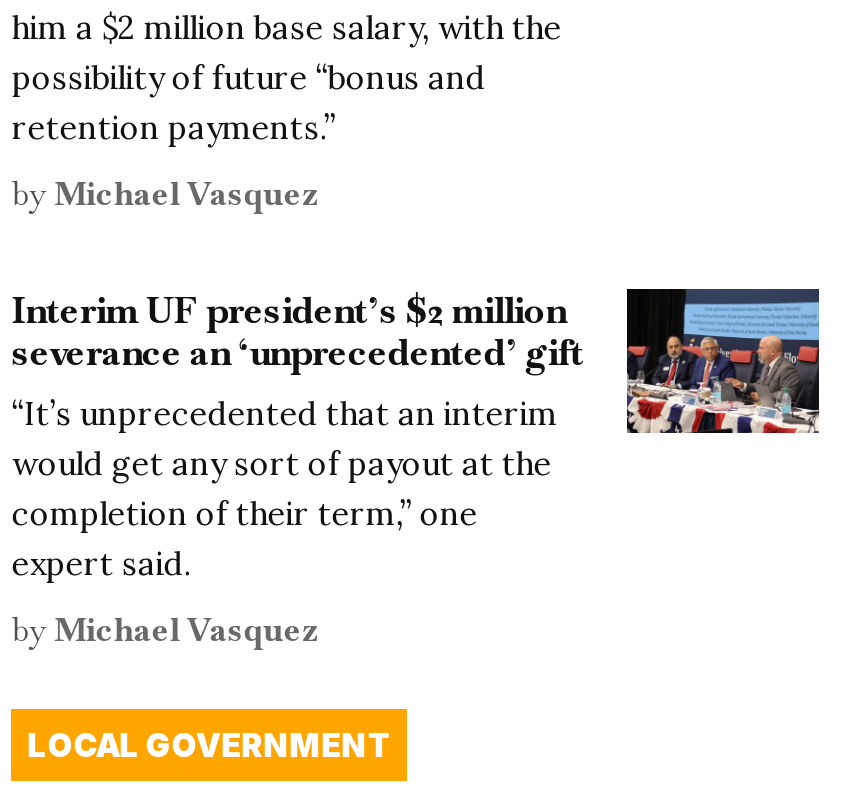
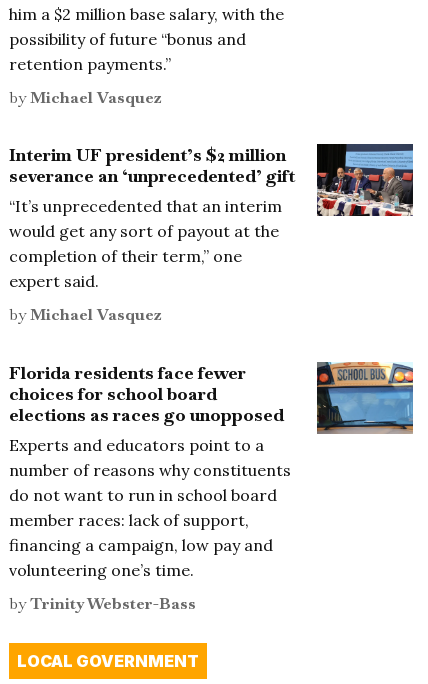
none -> [9,361,414,614] [image] | Florida residents face fewer | choices for school board | elections as races go unopposed | Experts and educators point to a | number of reasons why constituents | do not want to run in school board | member races: lack of support, | financing a campaign, low pay and | volunteering one’s time. | by Trinity Webster-Bass

